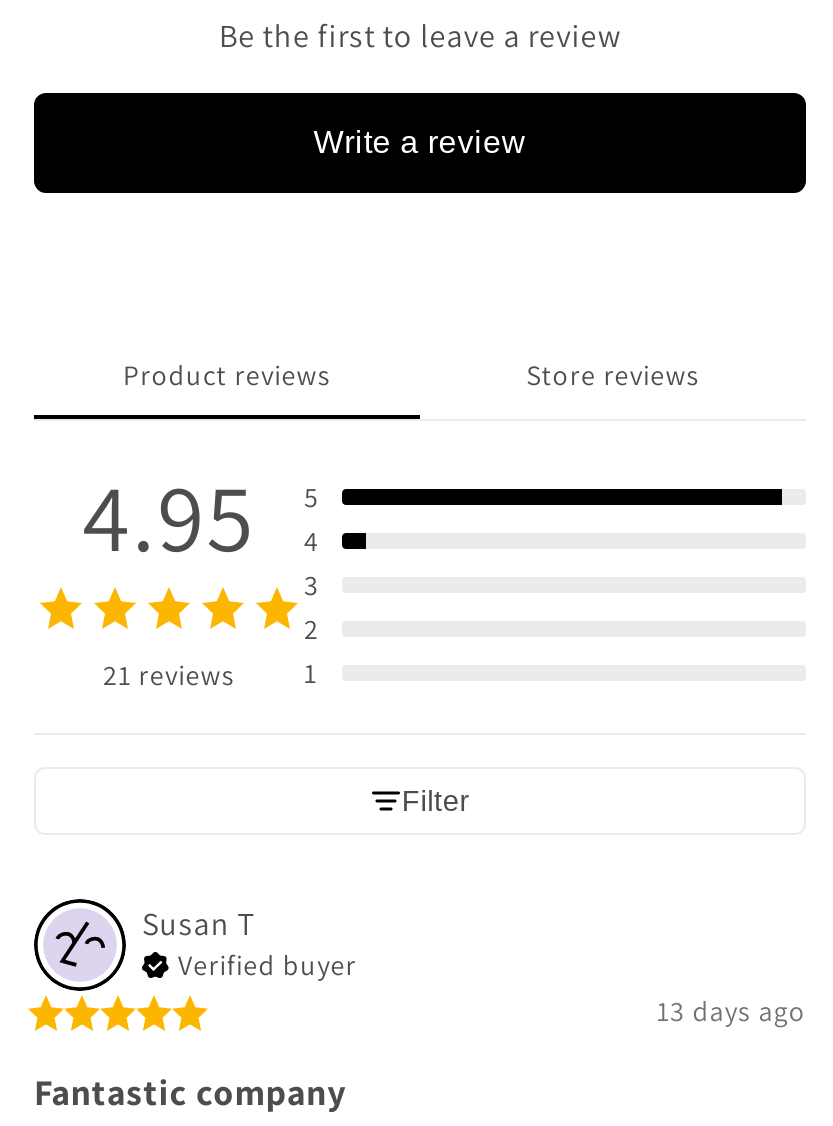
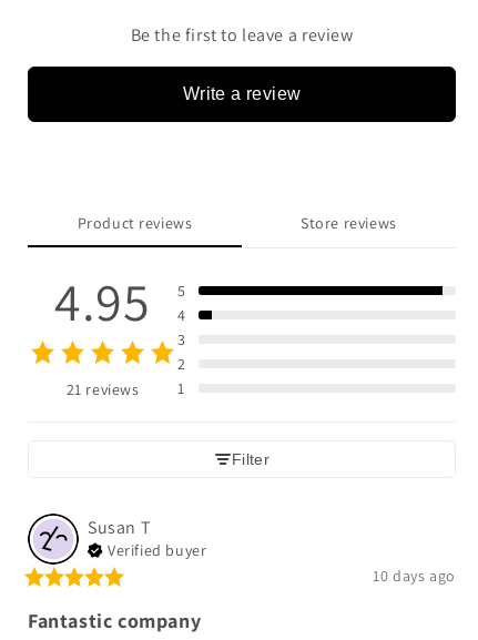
[657,993,806,1029] 13 days ago -> [373,566,456,586] 10 days ago

